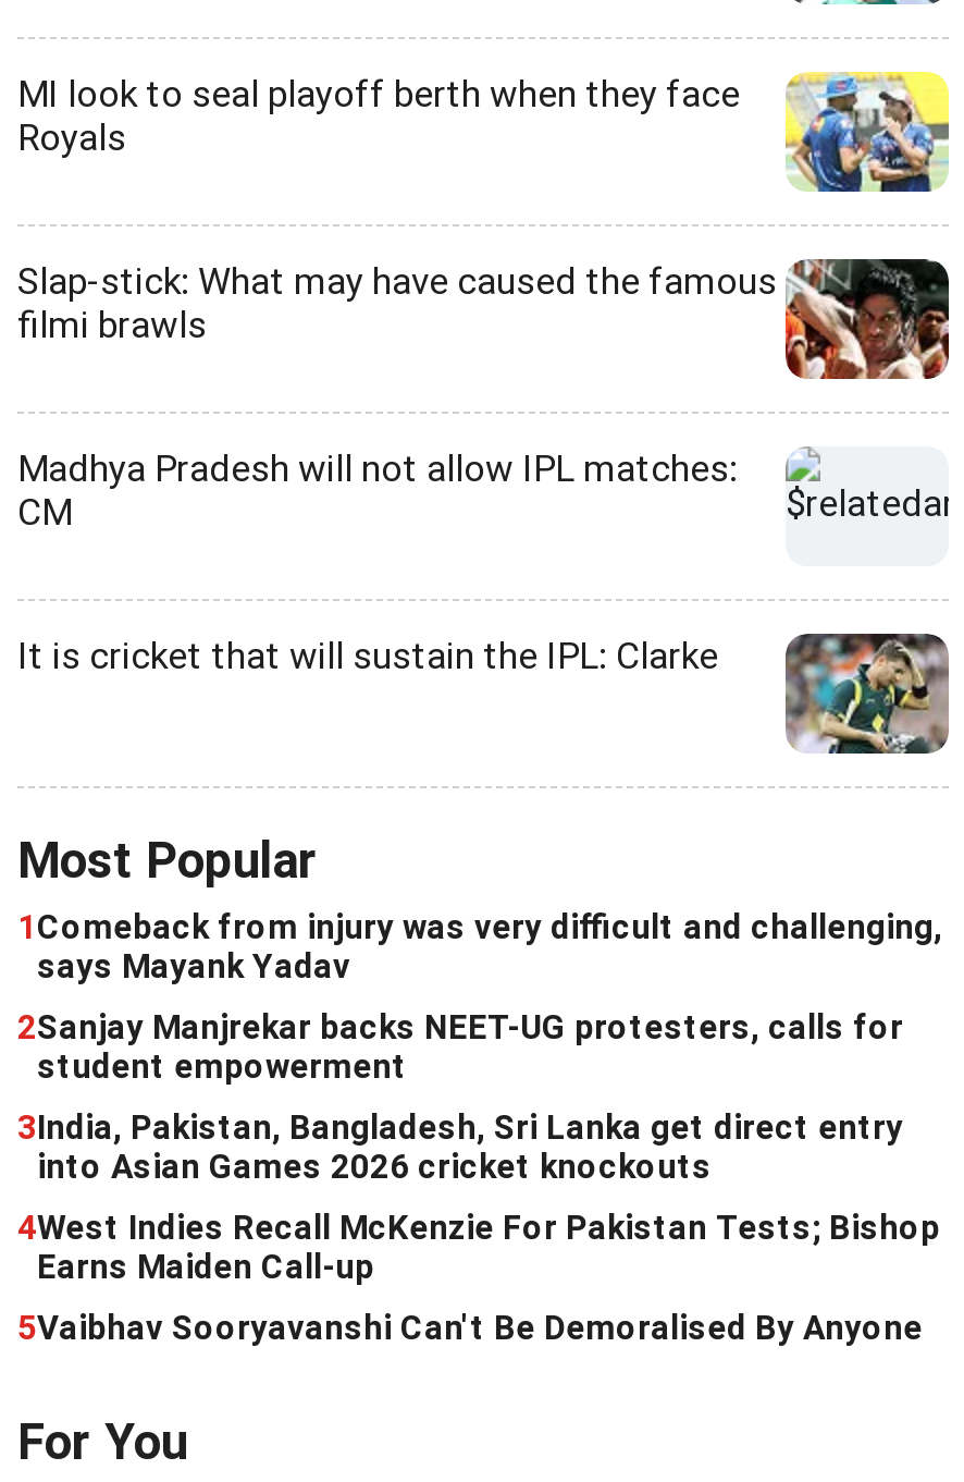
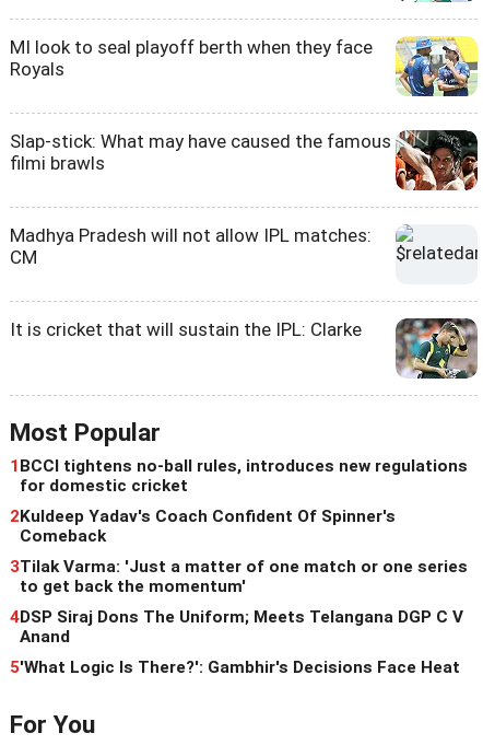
[17,909,942,987] 1 Comeback from injury was very difficult and challenging, | says Mayank Yadav -> [10,457,468,496] 1 BCCI tightens no-ball rules, introduces new regulations | for domestic cricket
[17,1009,903,1087] 2Sanjay Manjrekar backs NEET-UG protesters, calls for | student empowerment -> [10,507,396,546] 2Kuldeep Yadav's Coach Confident Of Spinner's | Comeback
[17,1109,903,1188] 3India, Pakistan, Bangladesh, Sri Lanka get direct entry | into Asian Games 2026 cricket knockouts -> [10,557,468,597] 3Tilak Varma: 'Just a matter of one match or one series | to get back the momentum'
[17,1209,940,1288] 4West Indies Recall McKenzie For Pakistan Tests; Bishop | Earns Maiden Call-up -> [10,607,463,647] 4DSP Siraj Dons The Uniform; Meets Telangana DGP C V | Anand
[17,1310,923,1349] 5Vaibhav Sooryavanshi Can't Be Demoralised By Anyone -> [10,658,460,678] 5'What Logic Is There?': Gambhir's Decisions Face Heat

